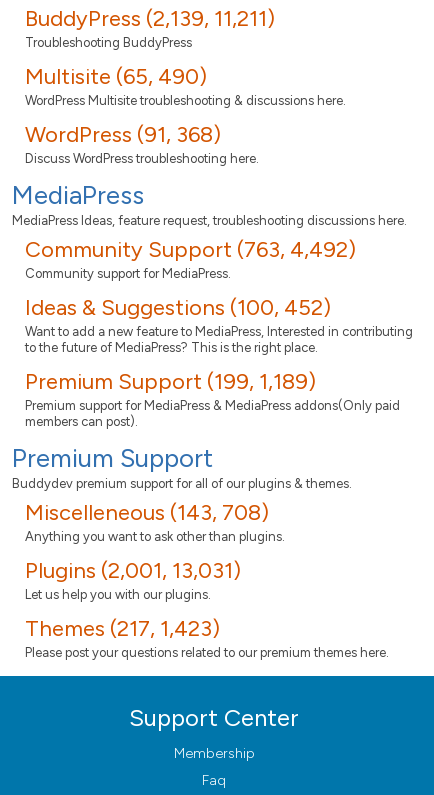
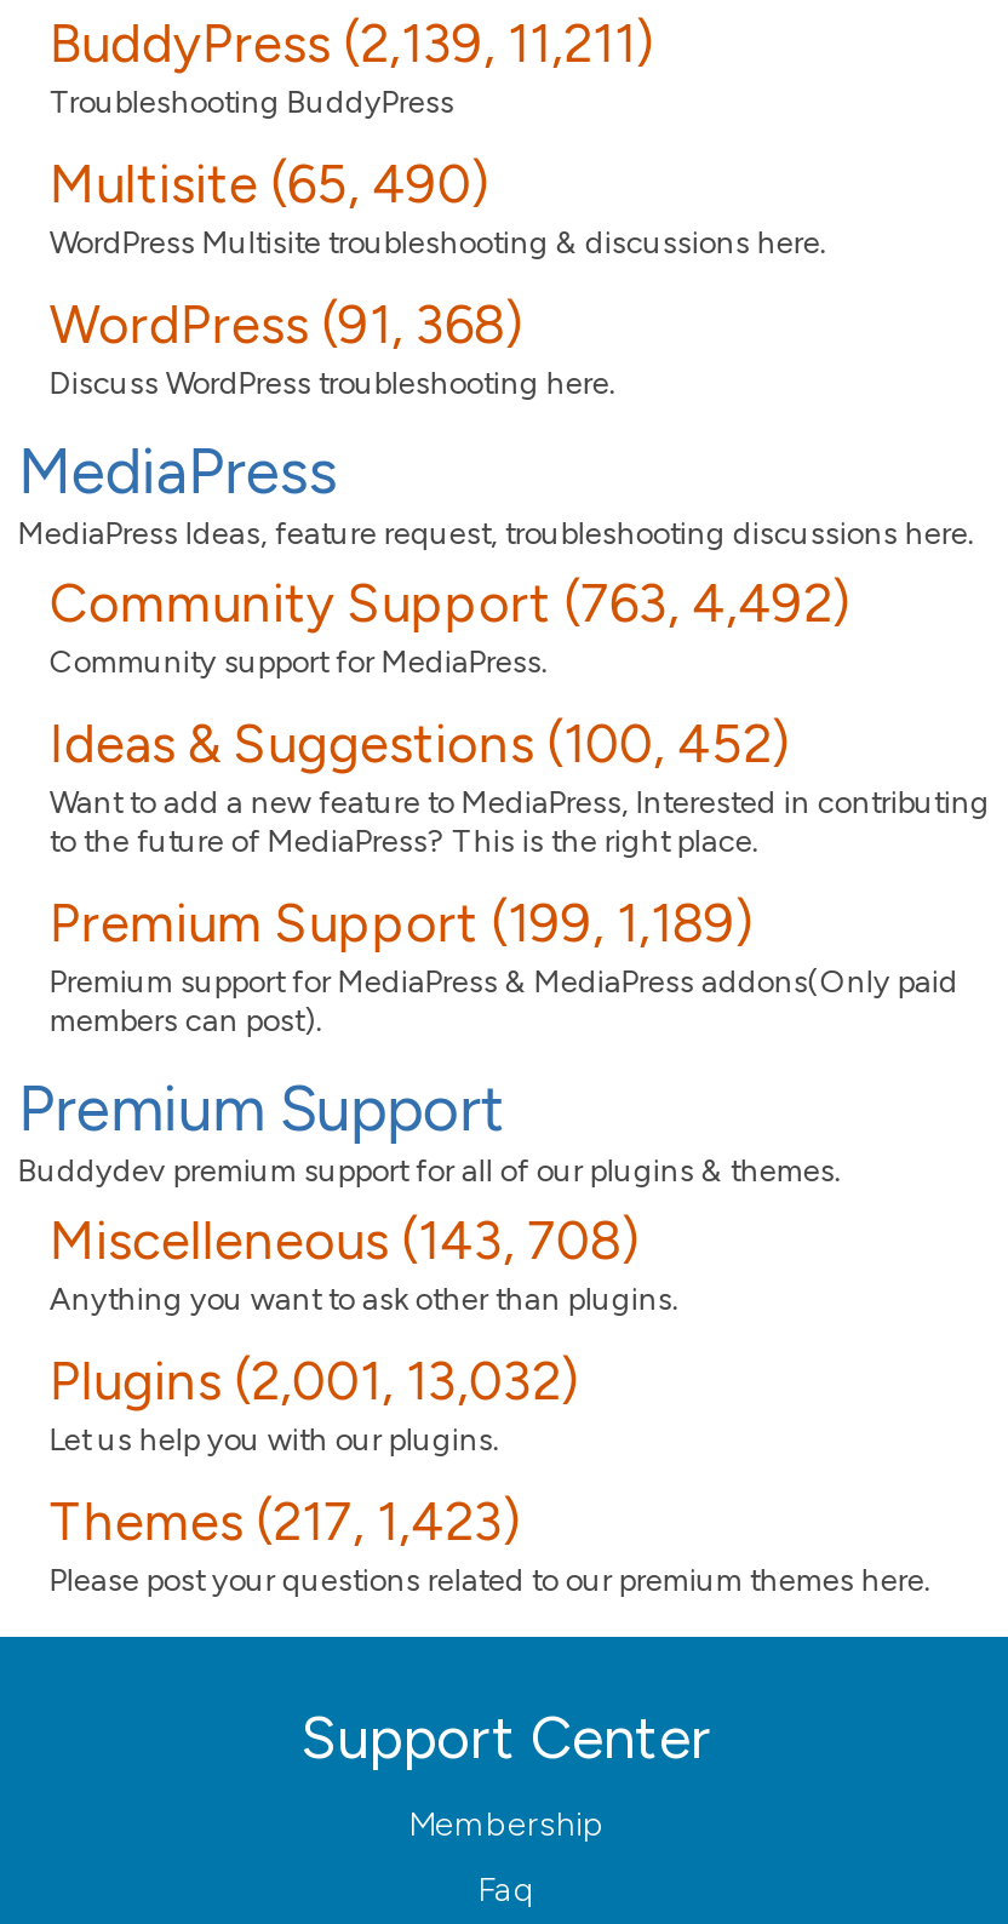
[25,557,241,584] Plugins (2,001, 13,031) -> [49,1348,580,1414] Plugins (2,001, 13,032)

